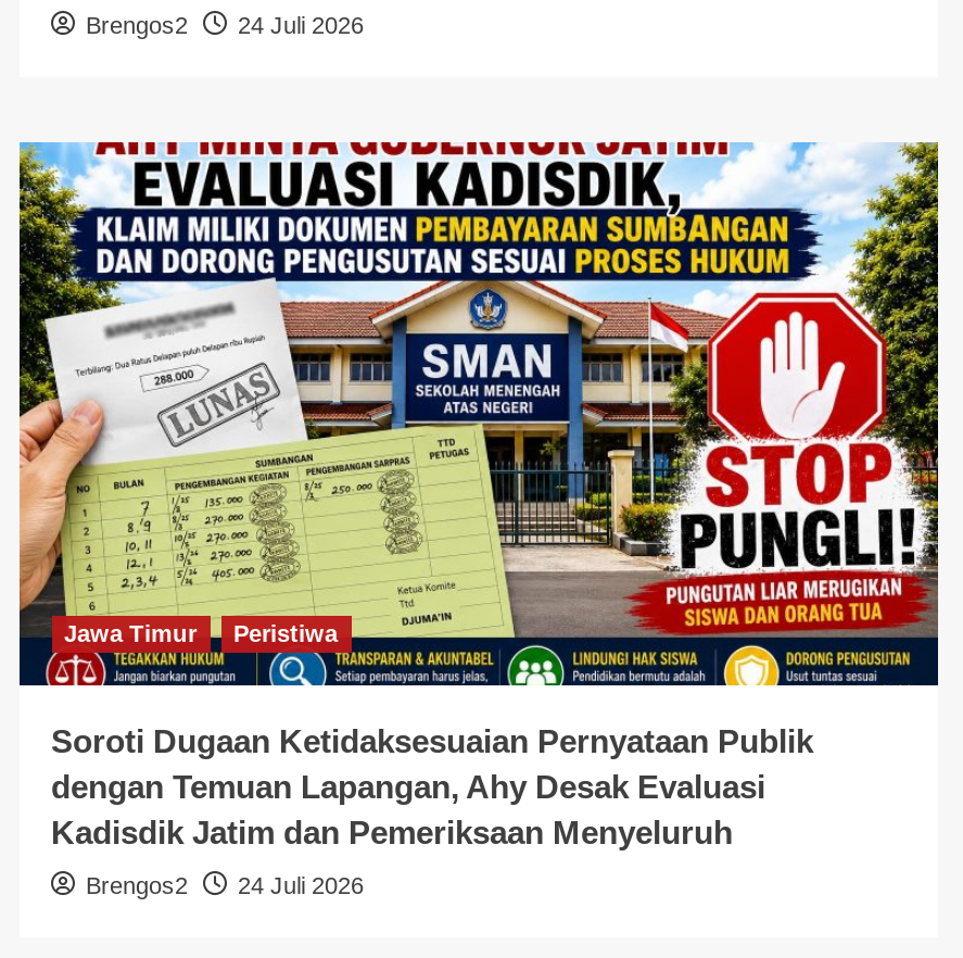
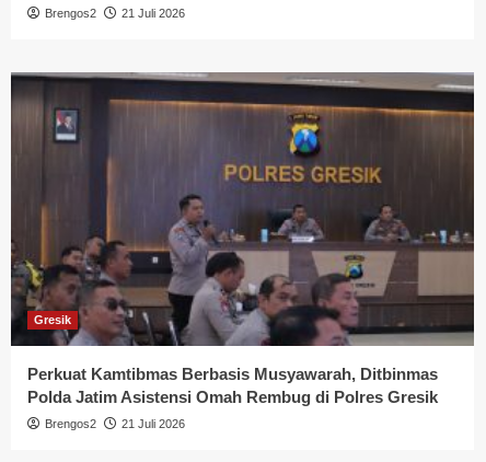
[86,10,364,36] Brengos2 24 Juli 2026 -> [44,6,184,19] Brengos2 21 Juli 2026
[17,141,938,689] [image] | Jawa Timur | Peristiwa -> [10,71,475,346] [image] | Gresik
[51,721,813,849] Soroti Dugaan Ketidaksesuaian Pernyataan Publik | dengan Temuan Lapangan, Ahy Desak Evaluasi | Kadisdik Jatim dan Pemeriksaan Menyeluruh -> [27,364,437,406] Perkuat Kamtibmas Berbasis Musyawarah, Ditbinmas | Polda Jatim Asistensi Omah Rembug di Polres Gresik
[86,871,364,897] Brengos2 24 Juli 2026 -> [44,417,184,430] Brengos2 21 Juli 2026

